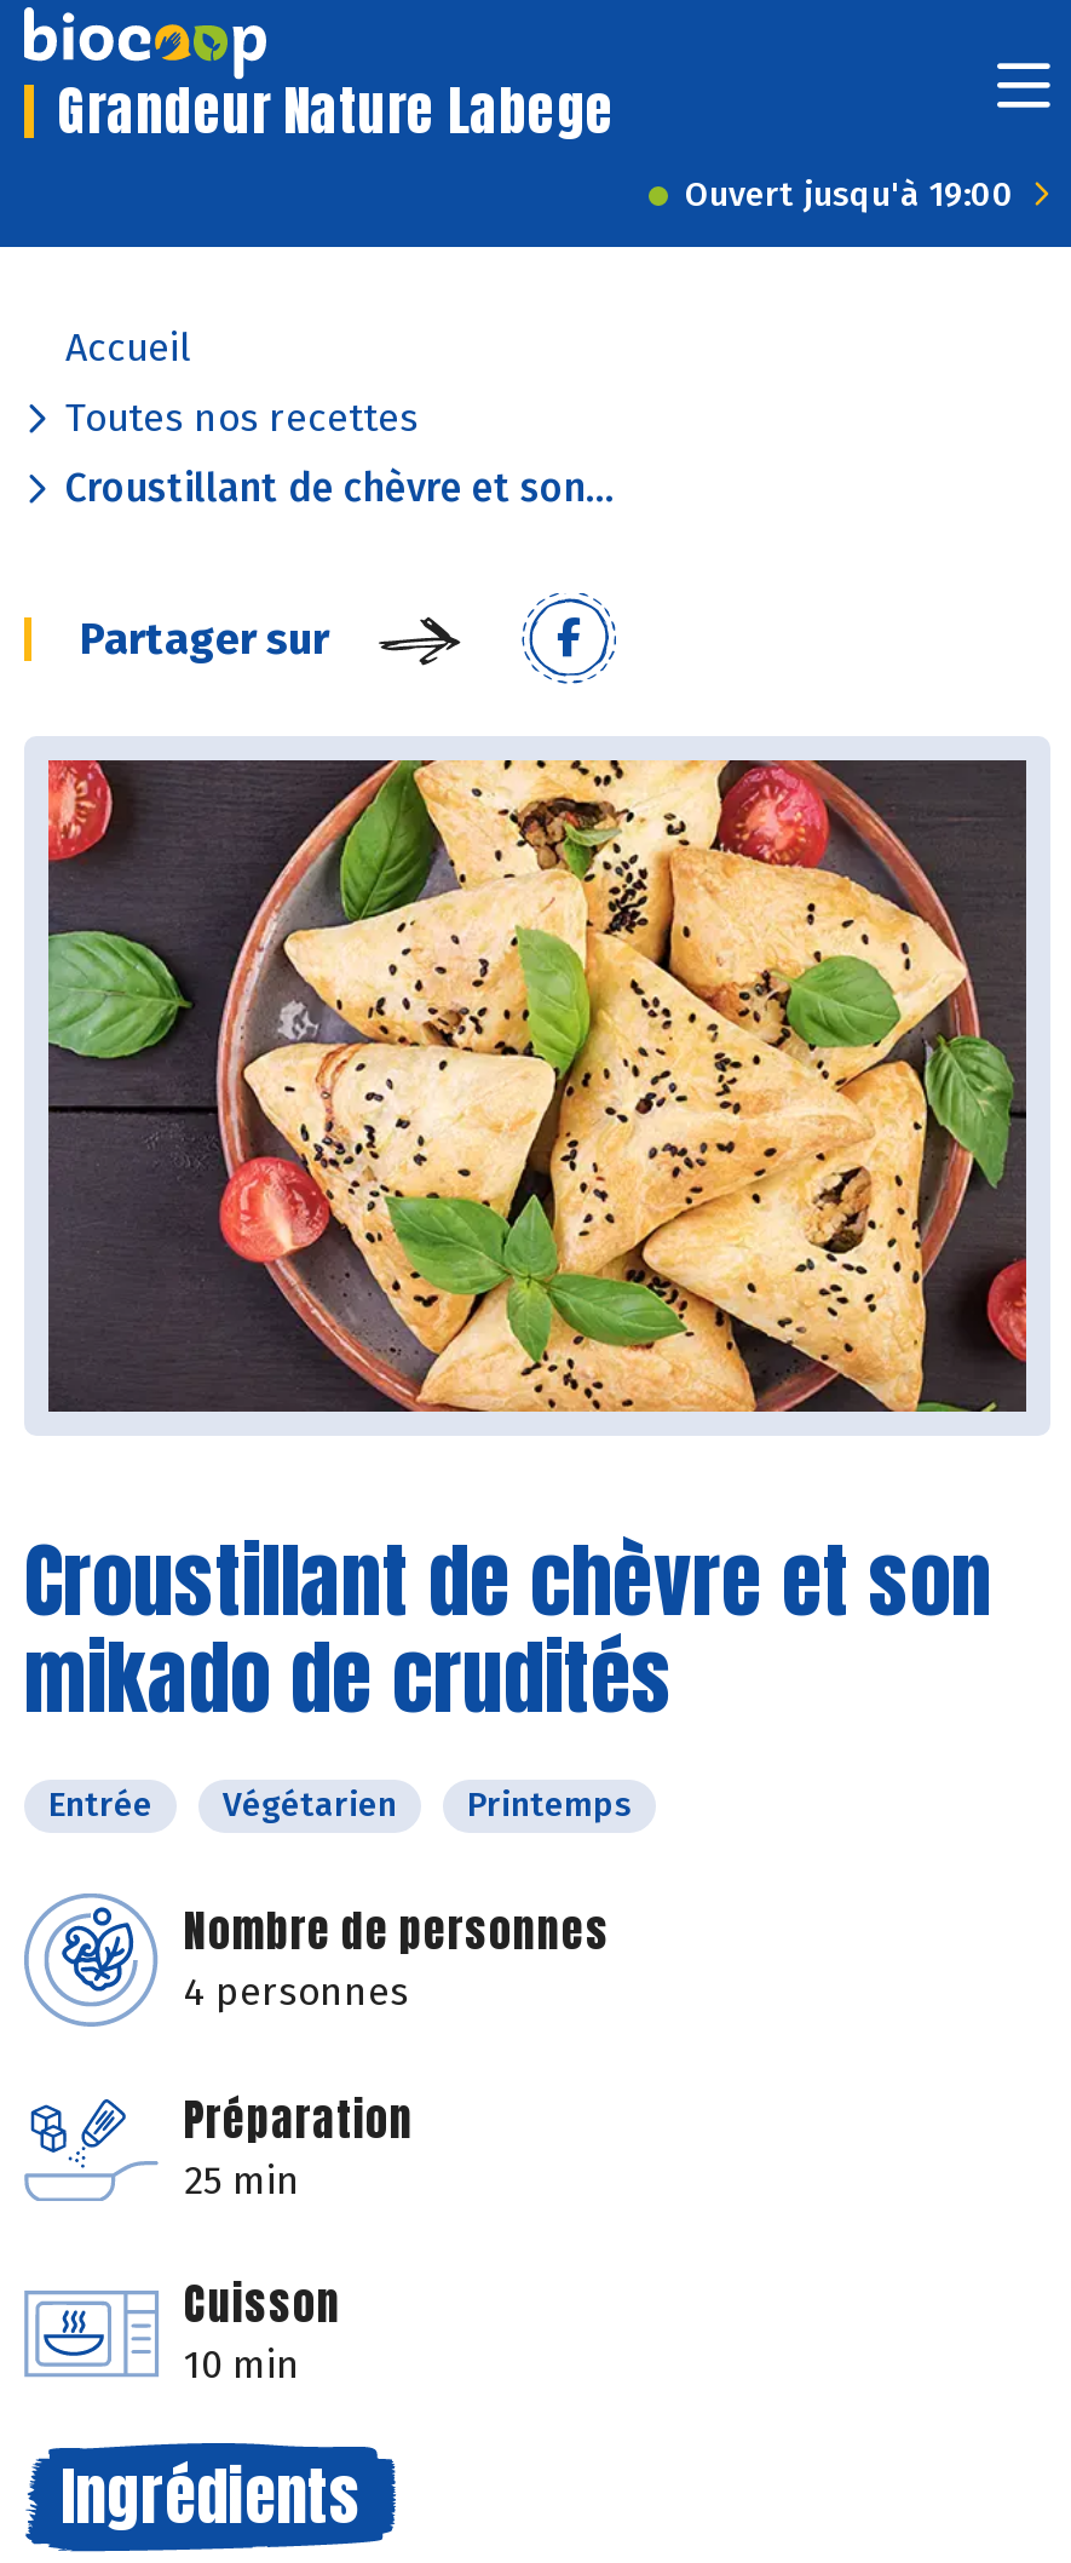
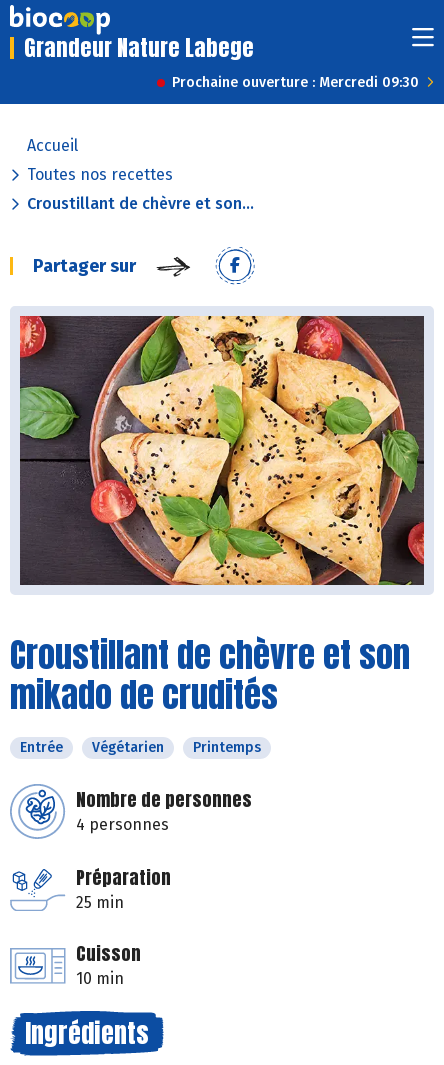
[685,174,1014,216] Ouvert jusqu'à 19:00 -> [172,74,419,91] Prochaine ouverture : Mercredi 09:30

